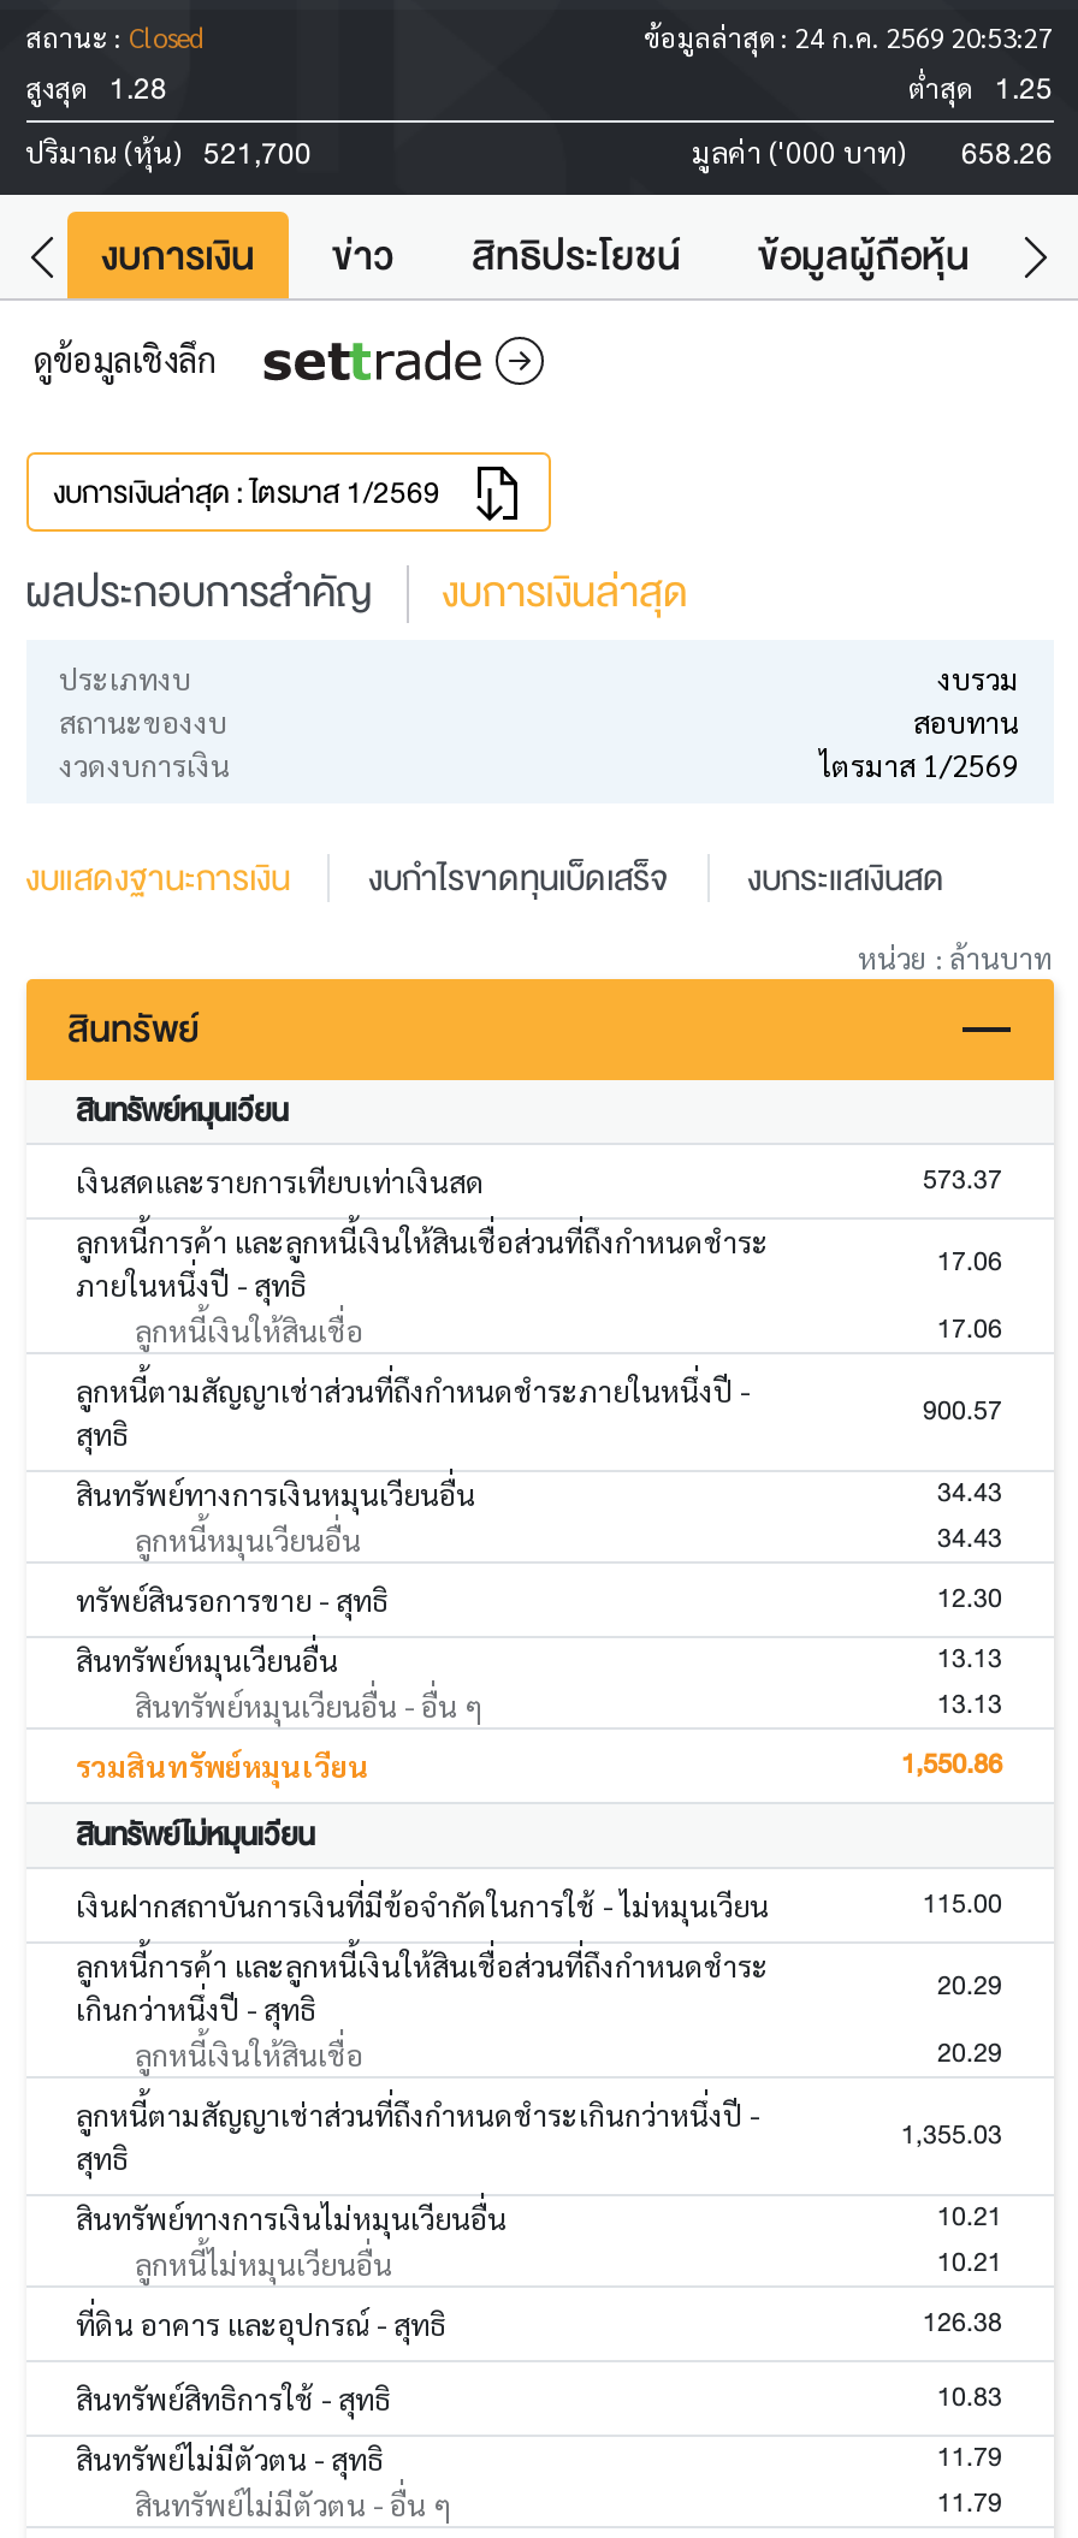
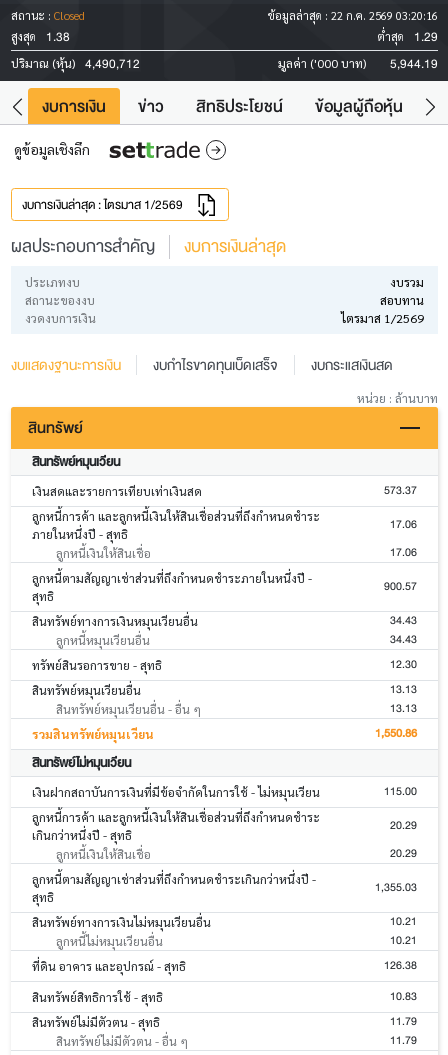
[644,19,1053,55] ข้อมูลล่าสุด : 24 ก.ค. 2569 20:53:27 -> [267,8,437,23] ข้อมูลล่าสุด : 22 ก.ค. 2569 03:20:16
[25,63,167,113] สูงสุด 1.28 -> [10,26,69,47] สูงสุด 1.38
[908,63,1053,113] ต่ำสุด 1.25 -> [377,26,437,47] ต่ำสุด 1.29
[25,128,312,178] ปริมาณ (หุ้น) 521,700 -> [10,53,139,74] ปริมาณ (หุ้น) 4,490,712
[692,128,1053,178] มูลค่า ('000 บาท) 658.26 -> [277,53,437,74] มูลค่า ('000 บาท) 5,944.19

